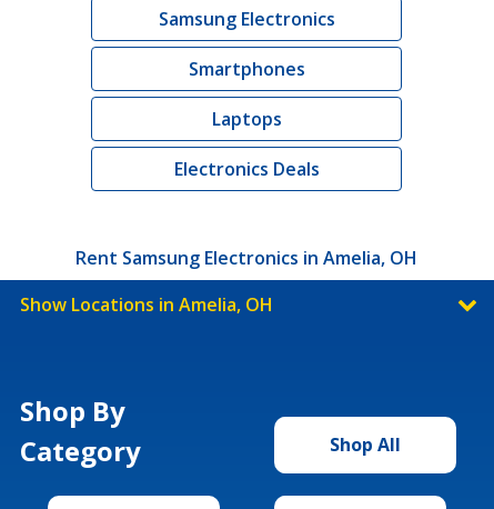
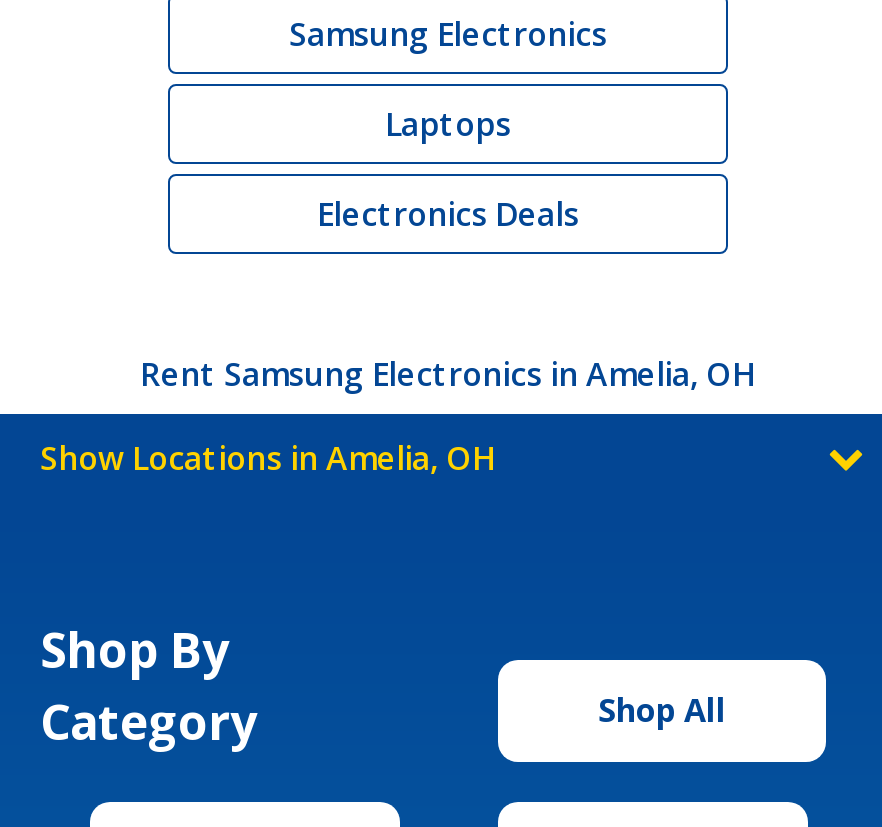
[188,56,305,81] Smartphones -> none

